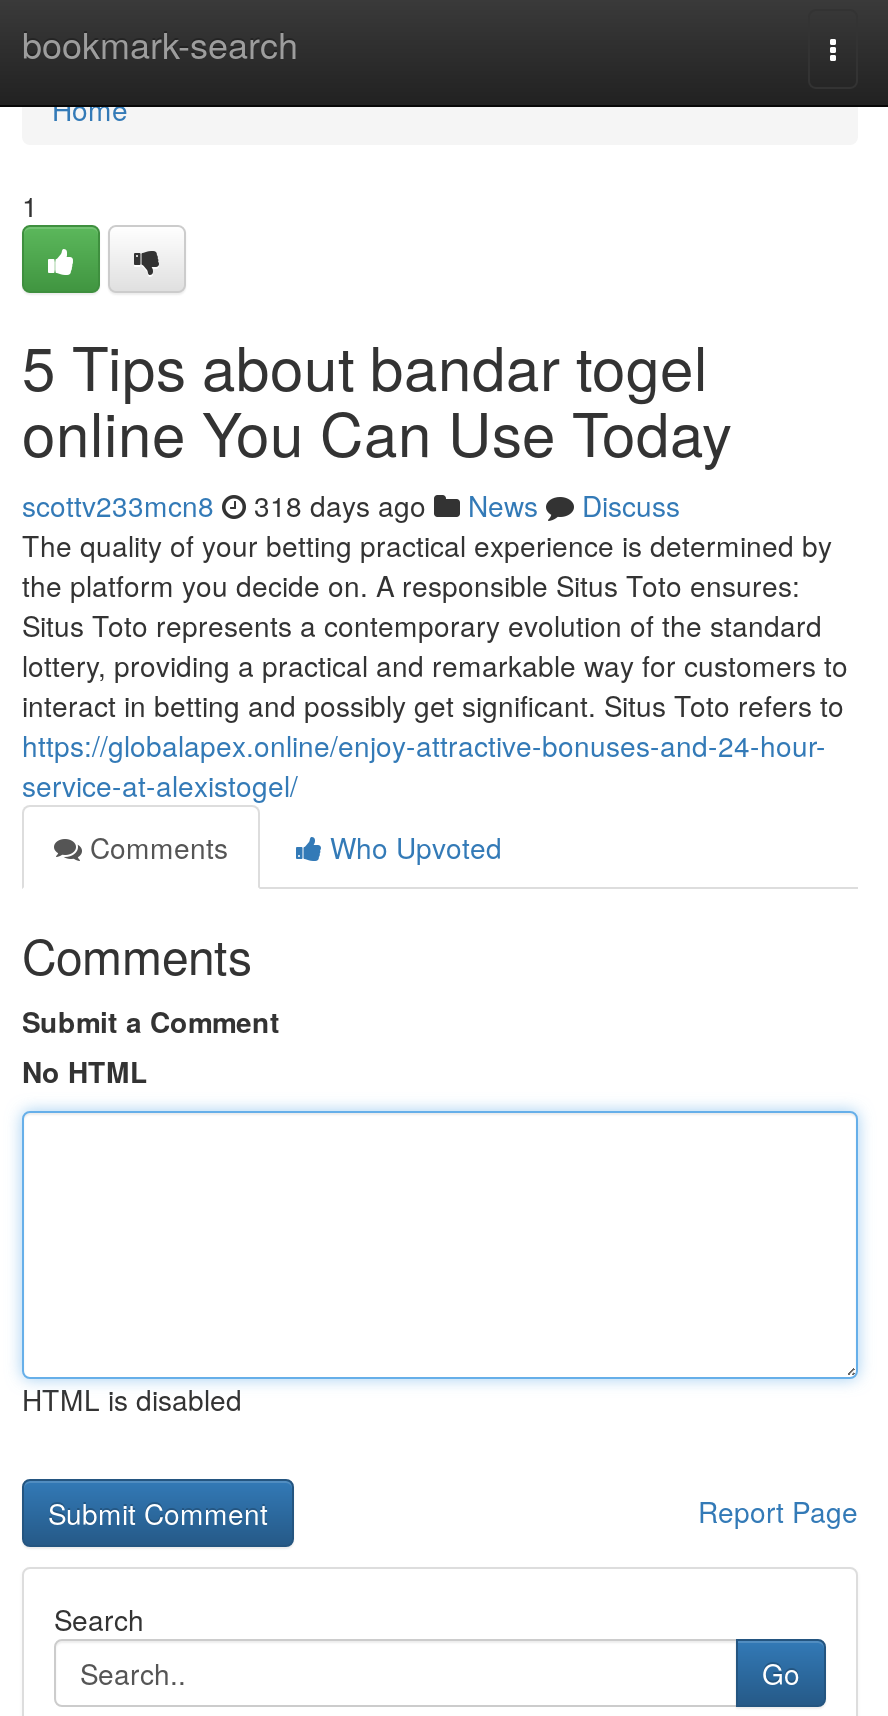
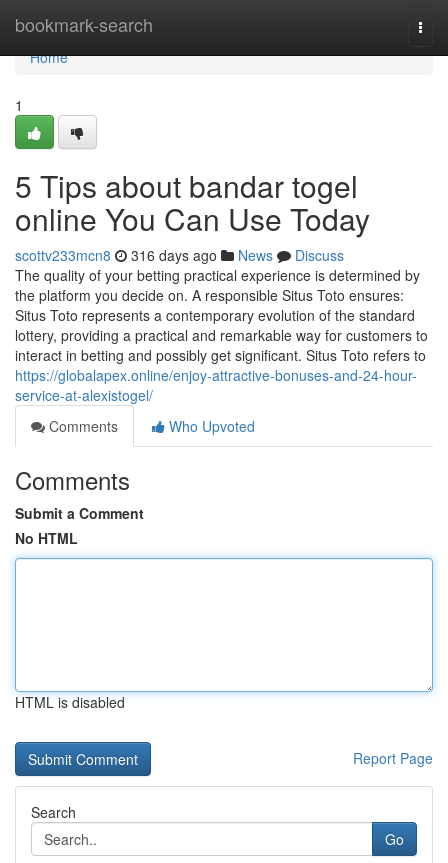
[22,485,680,525] scottv233mcn8 318 days ago News Discuss -> [15,245,344,265] scottv233mcn8 316 days ago News Discuss

